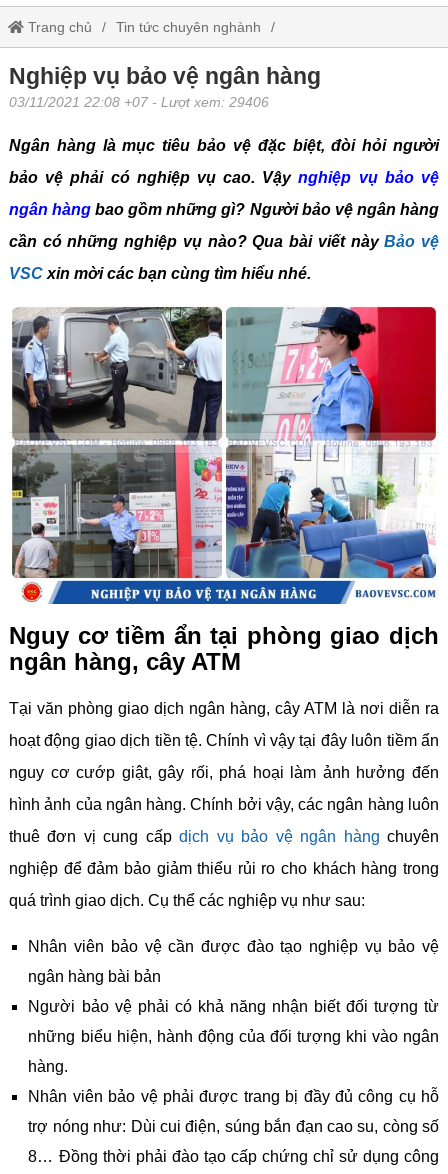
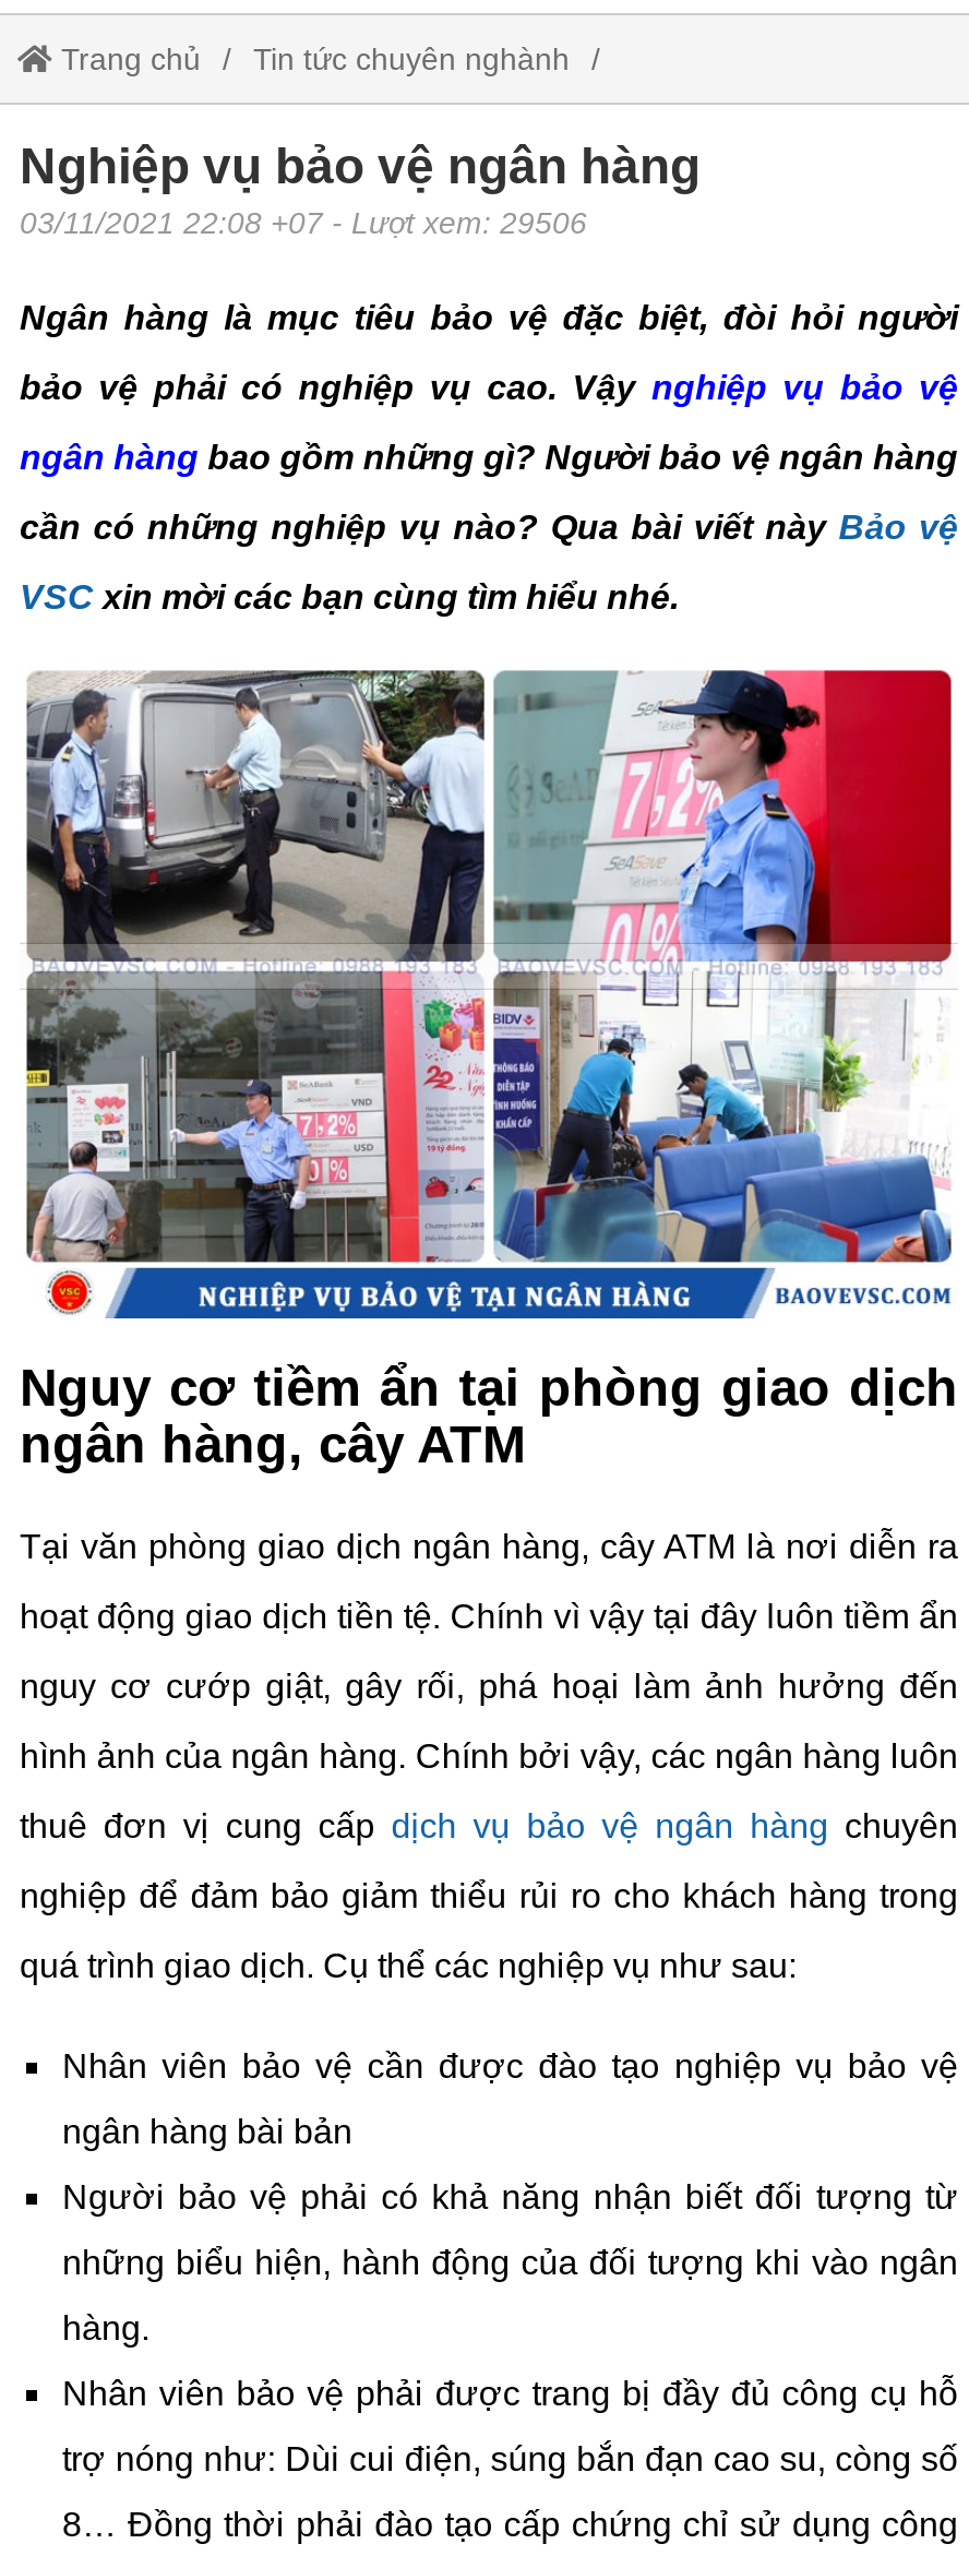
[9,94,269,110] 03/11/2021 22:08 +07 - Lượt xem: 29406 -> [20,205,587,240] 03/11/2021 22:08 +07 - Lượt xem: 29506

